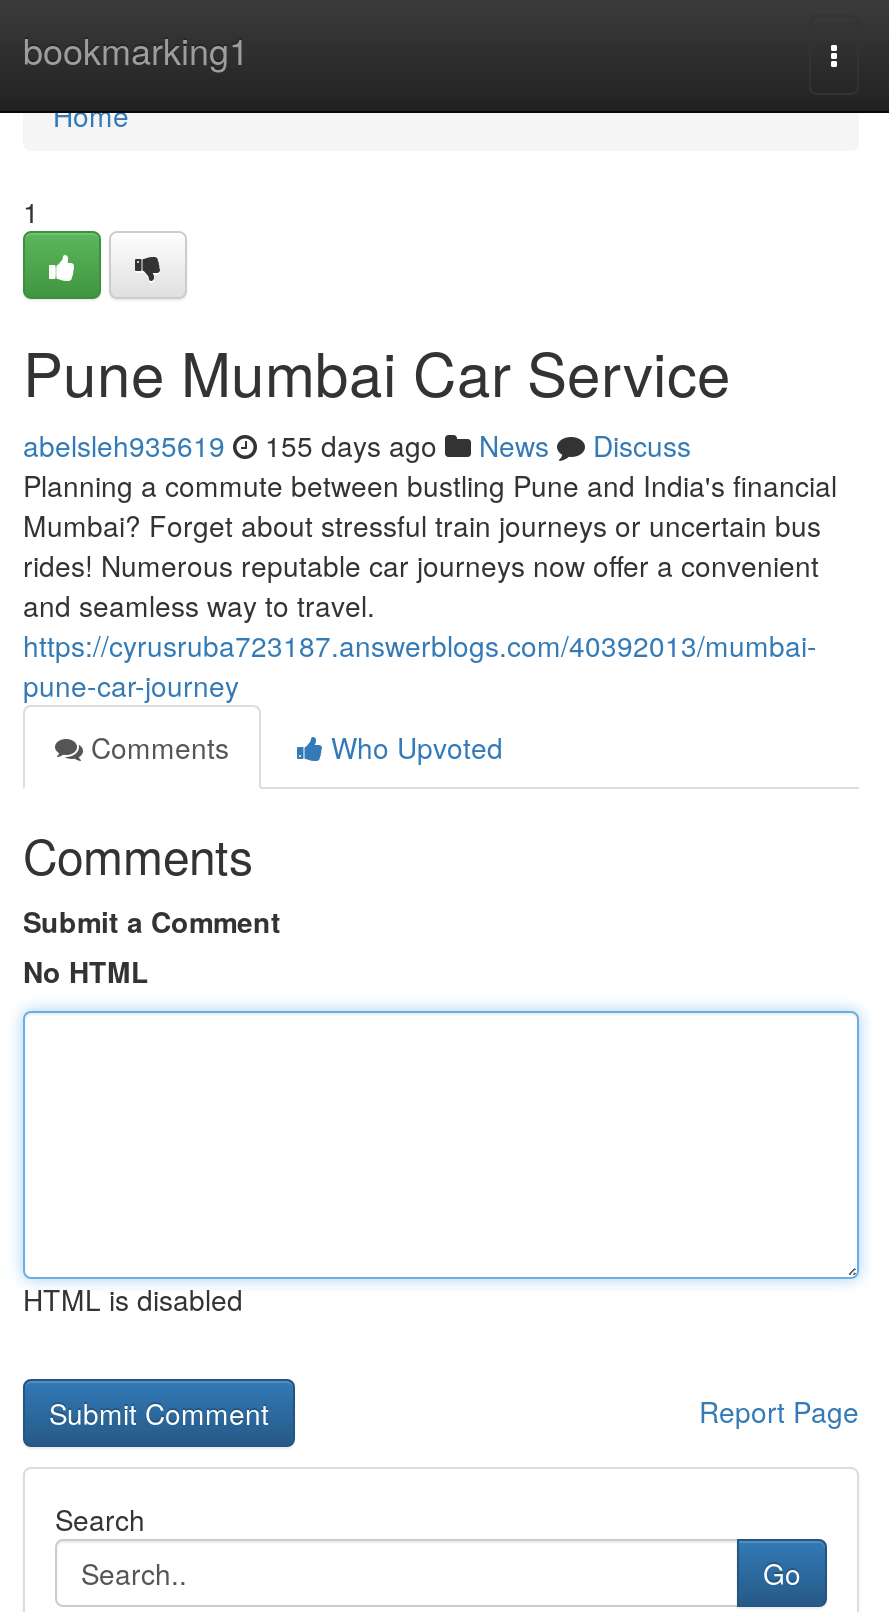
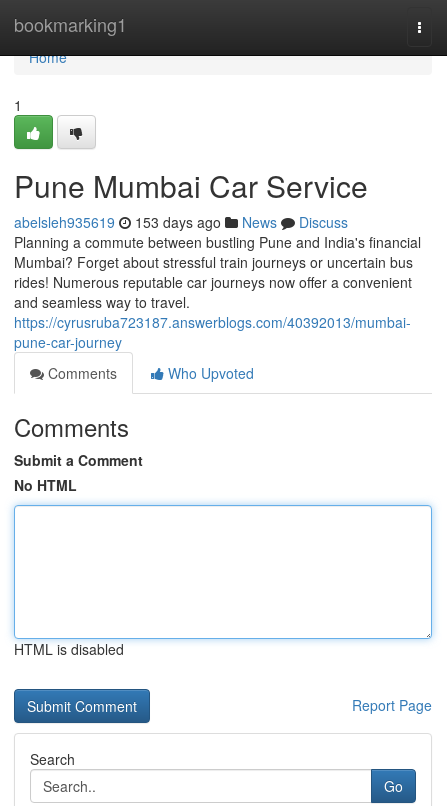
[23,425,691,465] abelsleh935619 155 days ago News Discuss -> [14,212,348,232] abelsleh935619 153 days ago News Discuss

